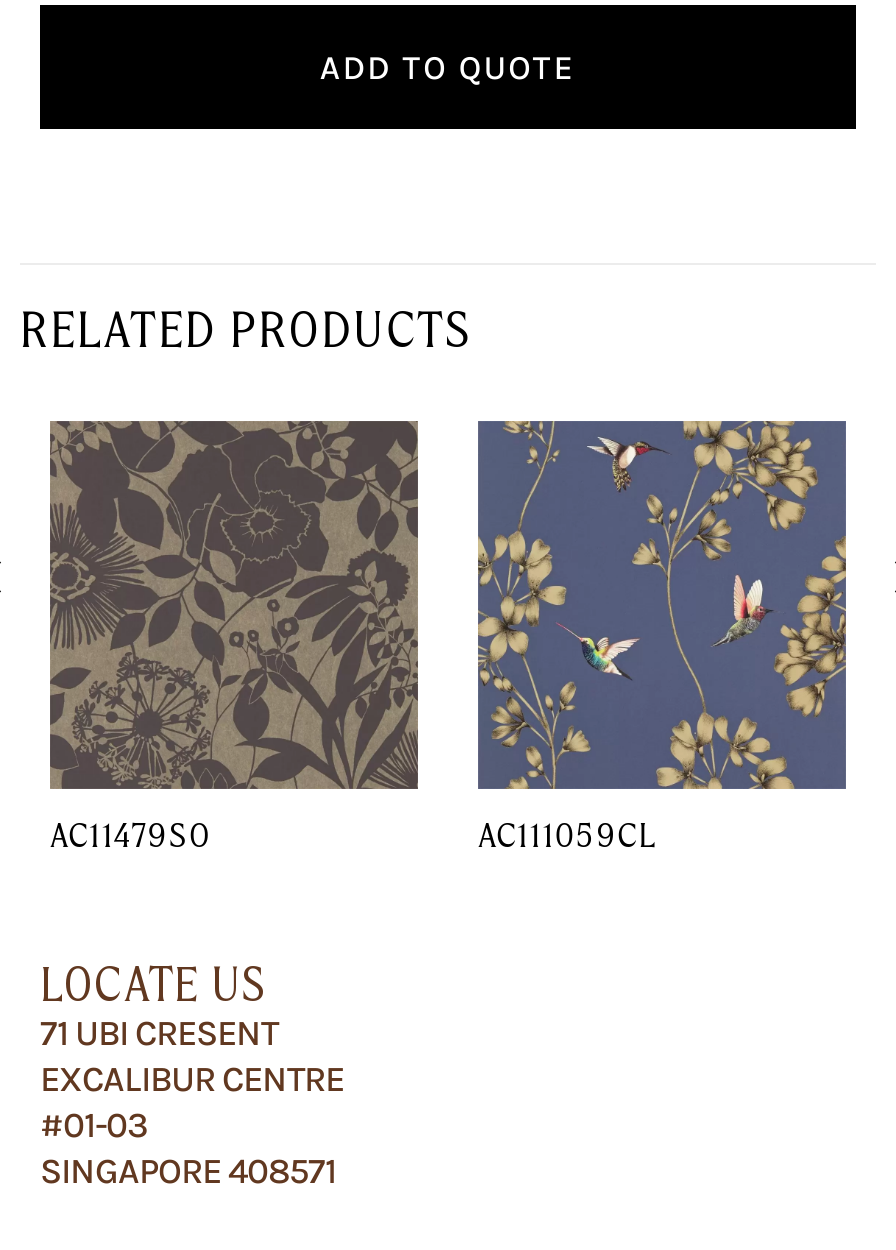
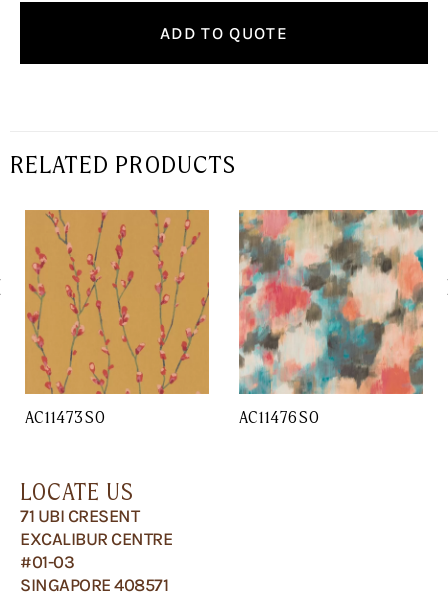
[48,420,659,856] [image] | AC11479SO | AC111059CL -> [24,210,320,427] [image] | AC11473SO | AC11476SO
[476,420,848,790] [image] -> [238,209,424,395] [image]

